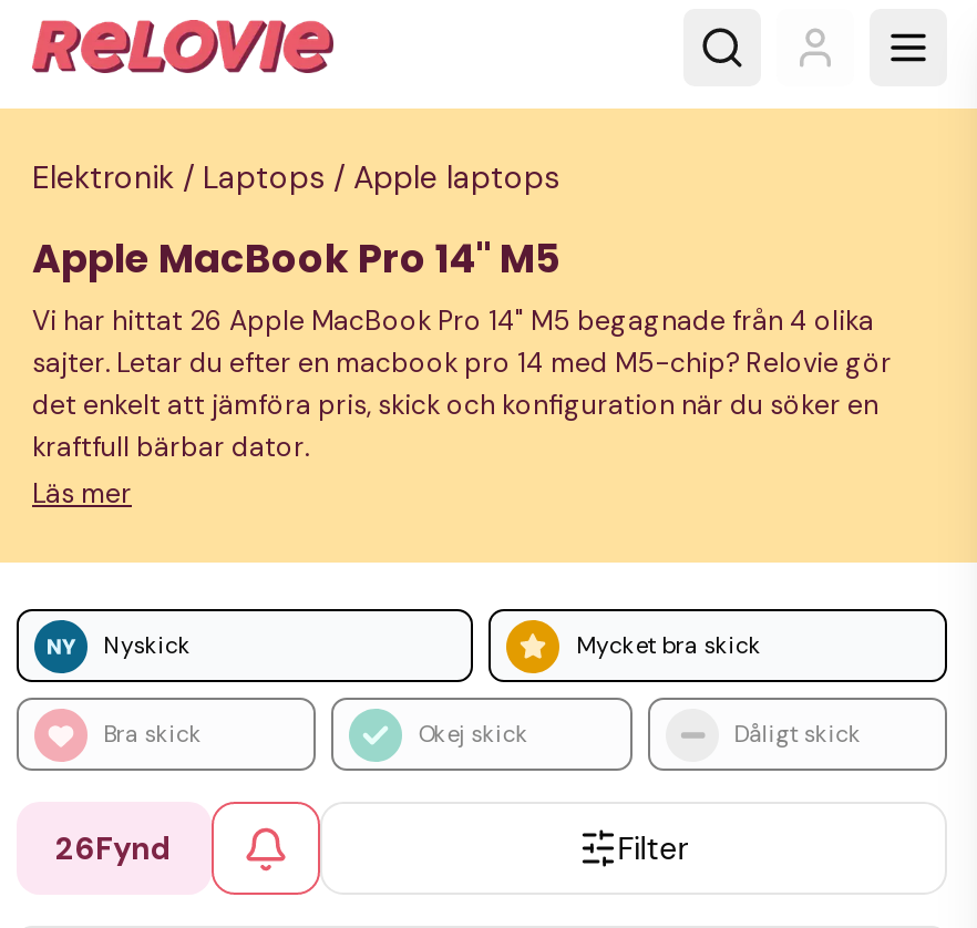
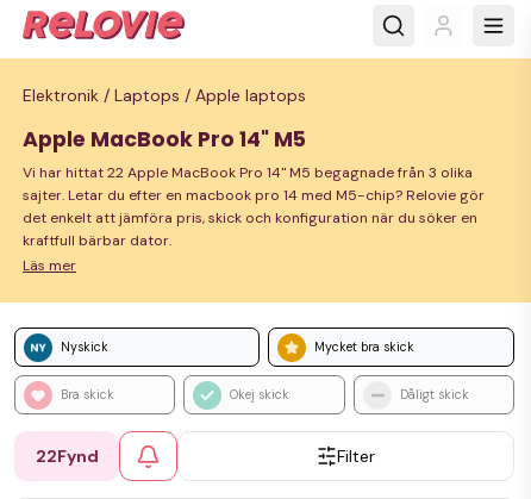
[32,303,874,339] Vi har hittat 26 Apple MacBook Pro 14" M5 begagnade från 4 olika -> [23,163,473,182] Vi har hittat 22 Apple MacBook Pro 14" M5 begagnade från 3 olika
[55,827,173,867] 26Fynd -> [35,445,98,466] 22Fynd

